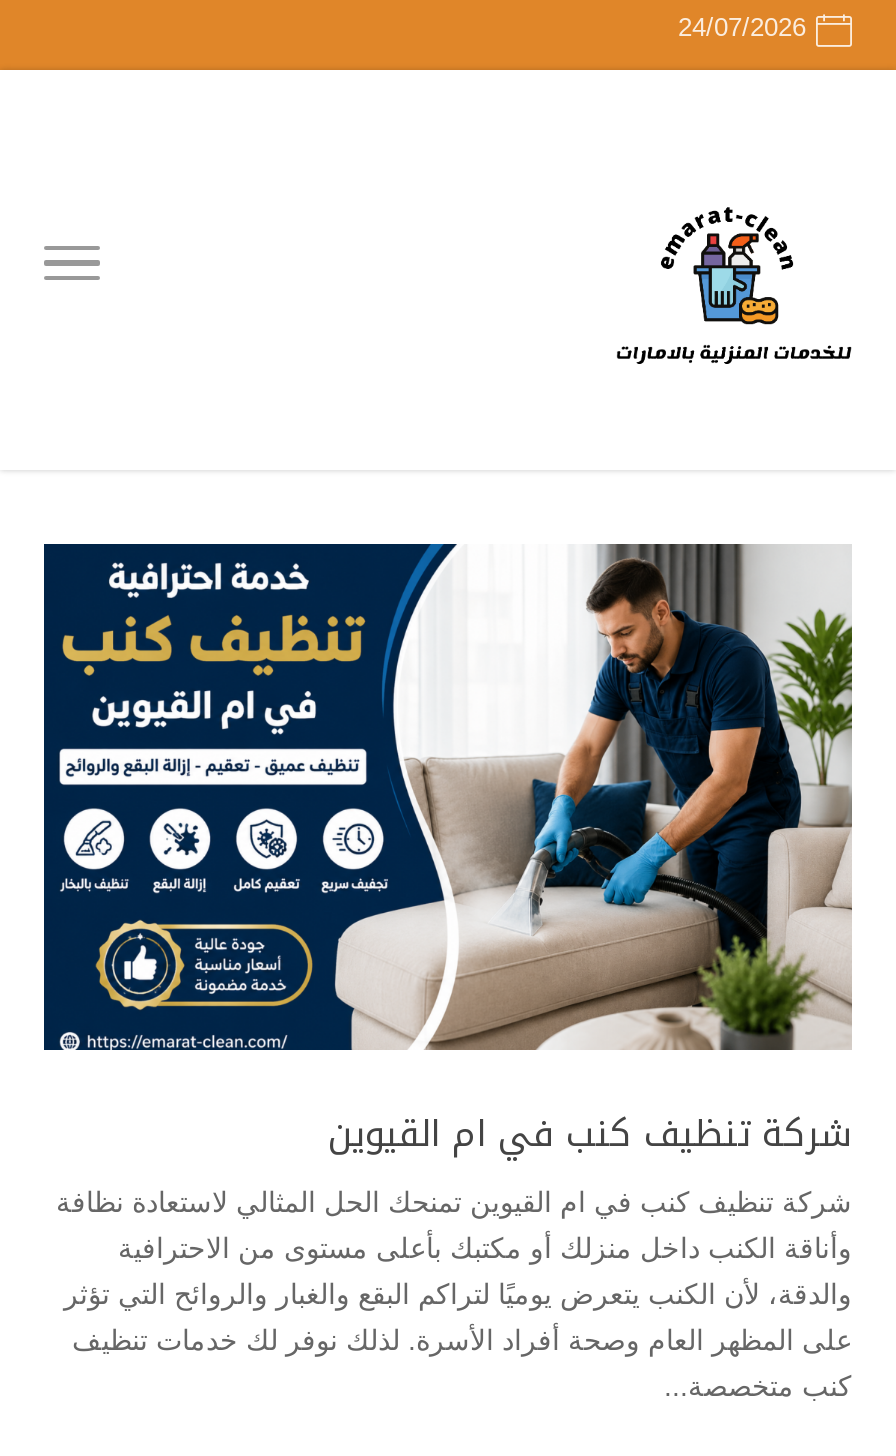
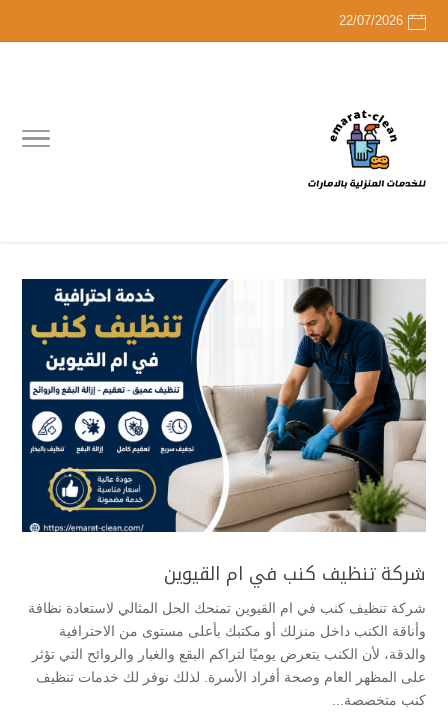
[678,12,806,42] 24/07/2026 -> [339,13,403,28] 22/07/2026

